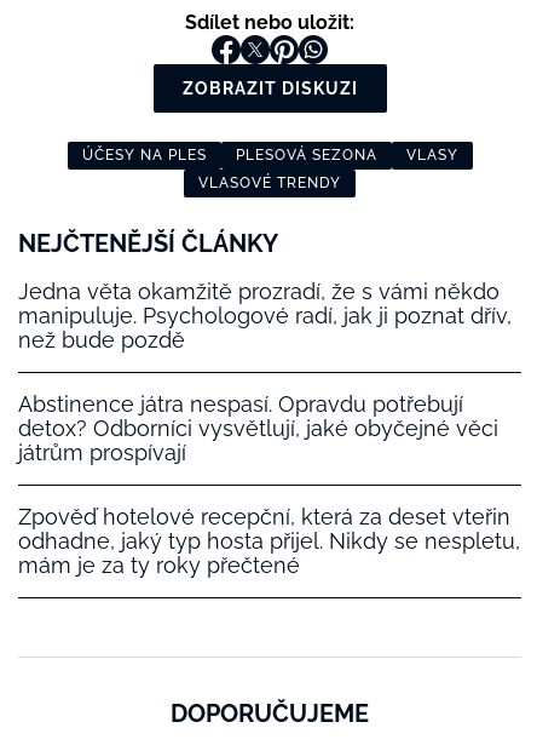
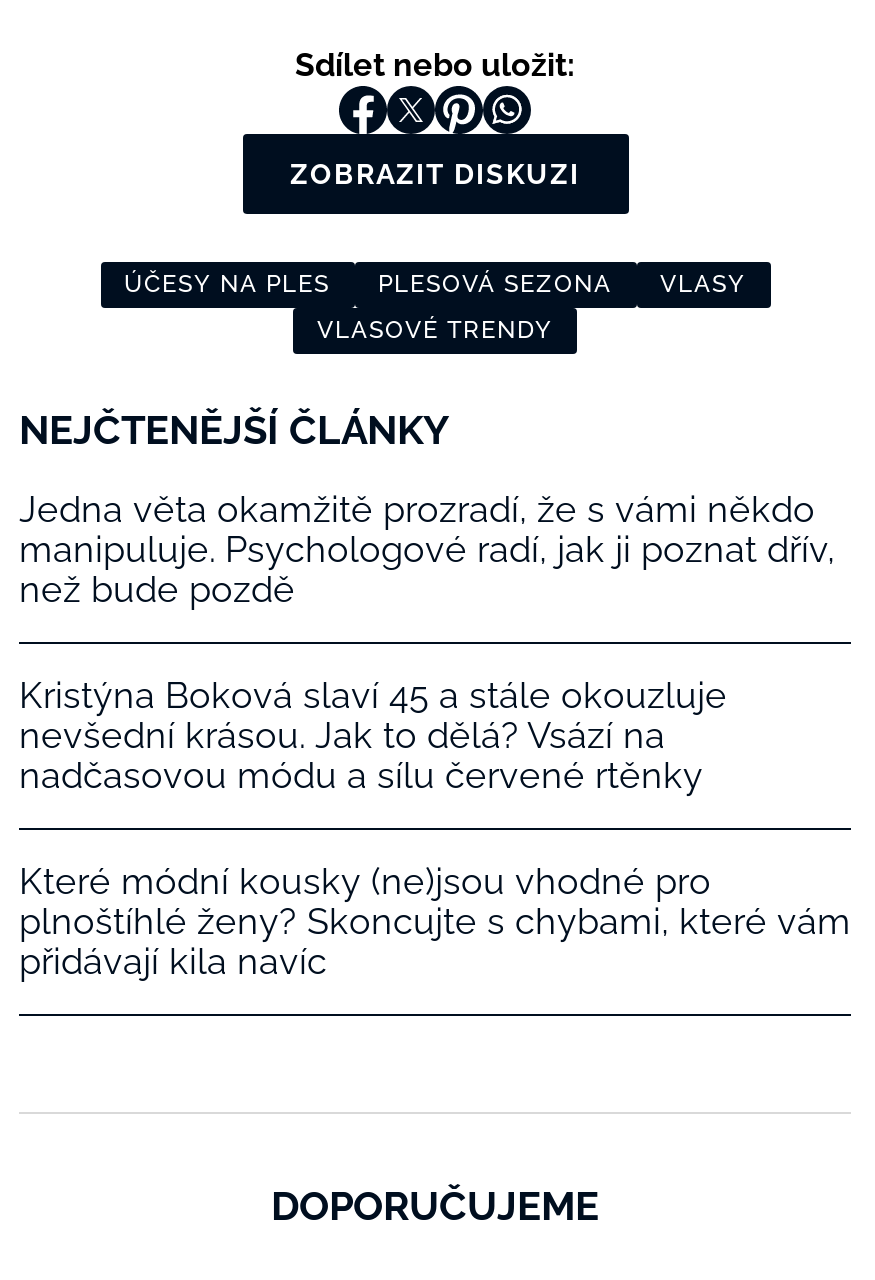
[18,391,498,465] Abstinence játra nespasí. Opravdu potřebují | detox? Odborníci vysvětlují, jaké obyčejné věci | játrům prospívají -> [19,674,727,796] Kristýna Boková slaví 45 a stále okouzluje | nevšední krásou. Jak to dělá? Vsází na | nadčasovou módu a sílu červené rtěnky
[18,504,520,578] Zpověď hotelové recepční, která za deset vteřin | odhadne, jaký typ hosta přijel. Nikdy se nespletu, | mám je za ty roky přečtené -> [19,860,851,982] Které módní kousky (ne)jsou vhodné pro | plnoštíhlé ženy? Skoncujte s chybami, které vám | přidávají kila navíc

